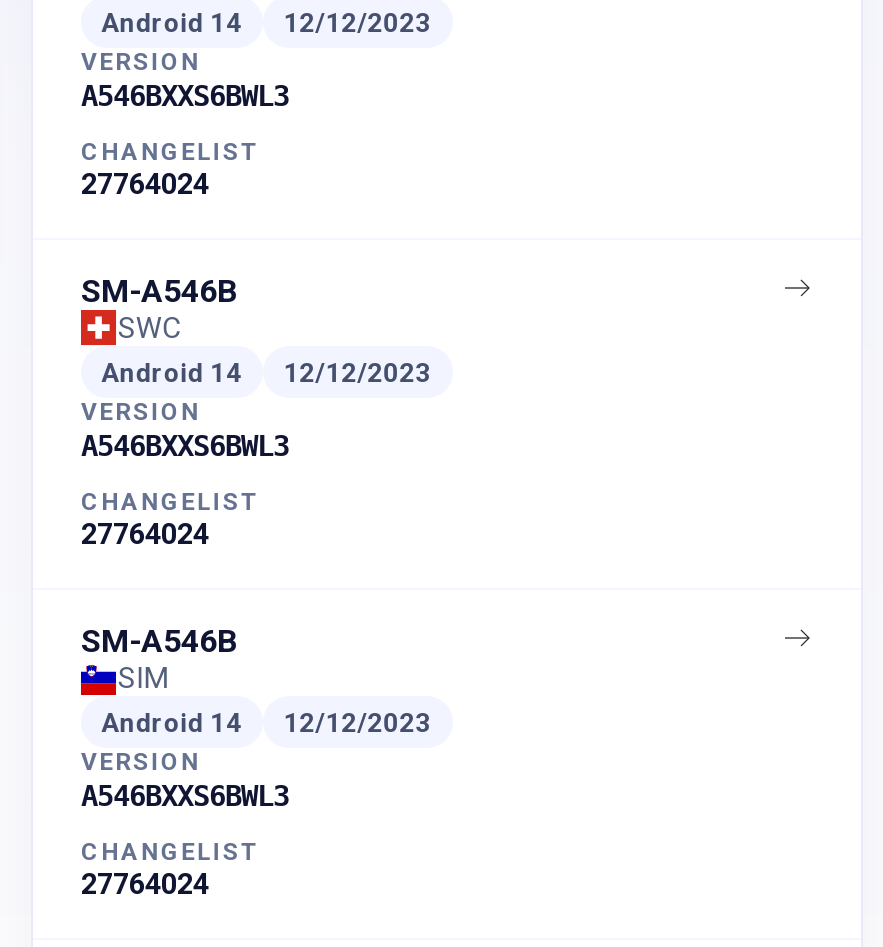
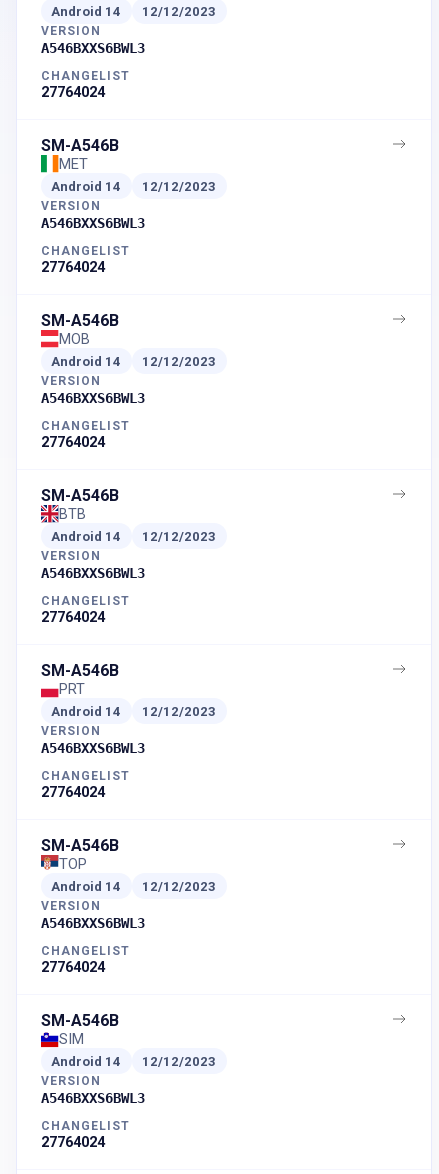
[118,310,180,346] SWC -> [41,155,216,873] MET | Android 14 | 12/12/2023 | VERSION | A546BXXS6BWL3 | CHANGELIST | 27764024 | SM-A546B | MOB | Android 14 | 12/12/2023 | VERSION | A546BXXS6BWL3 | CHANGELIST | 27764024 | SM-A546B | BTB | Android 14 | 12/12/2023 | VERSION | A546BXXS6BWL3 | CHANGELIST | 27764024 | SM-A546B | PRT | Android 14 | 12/12/2023 | VERSION | A546BXXS6BWL3 | CHANGELIST | 27764024 | SM-A546B | TOP

